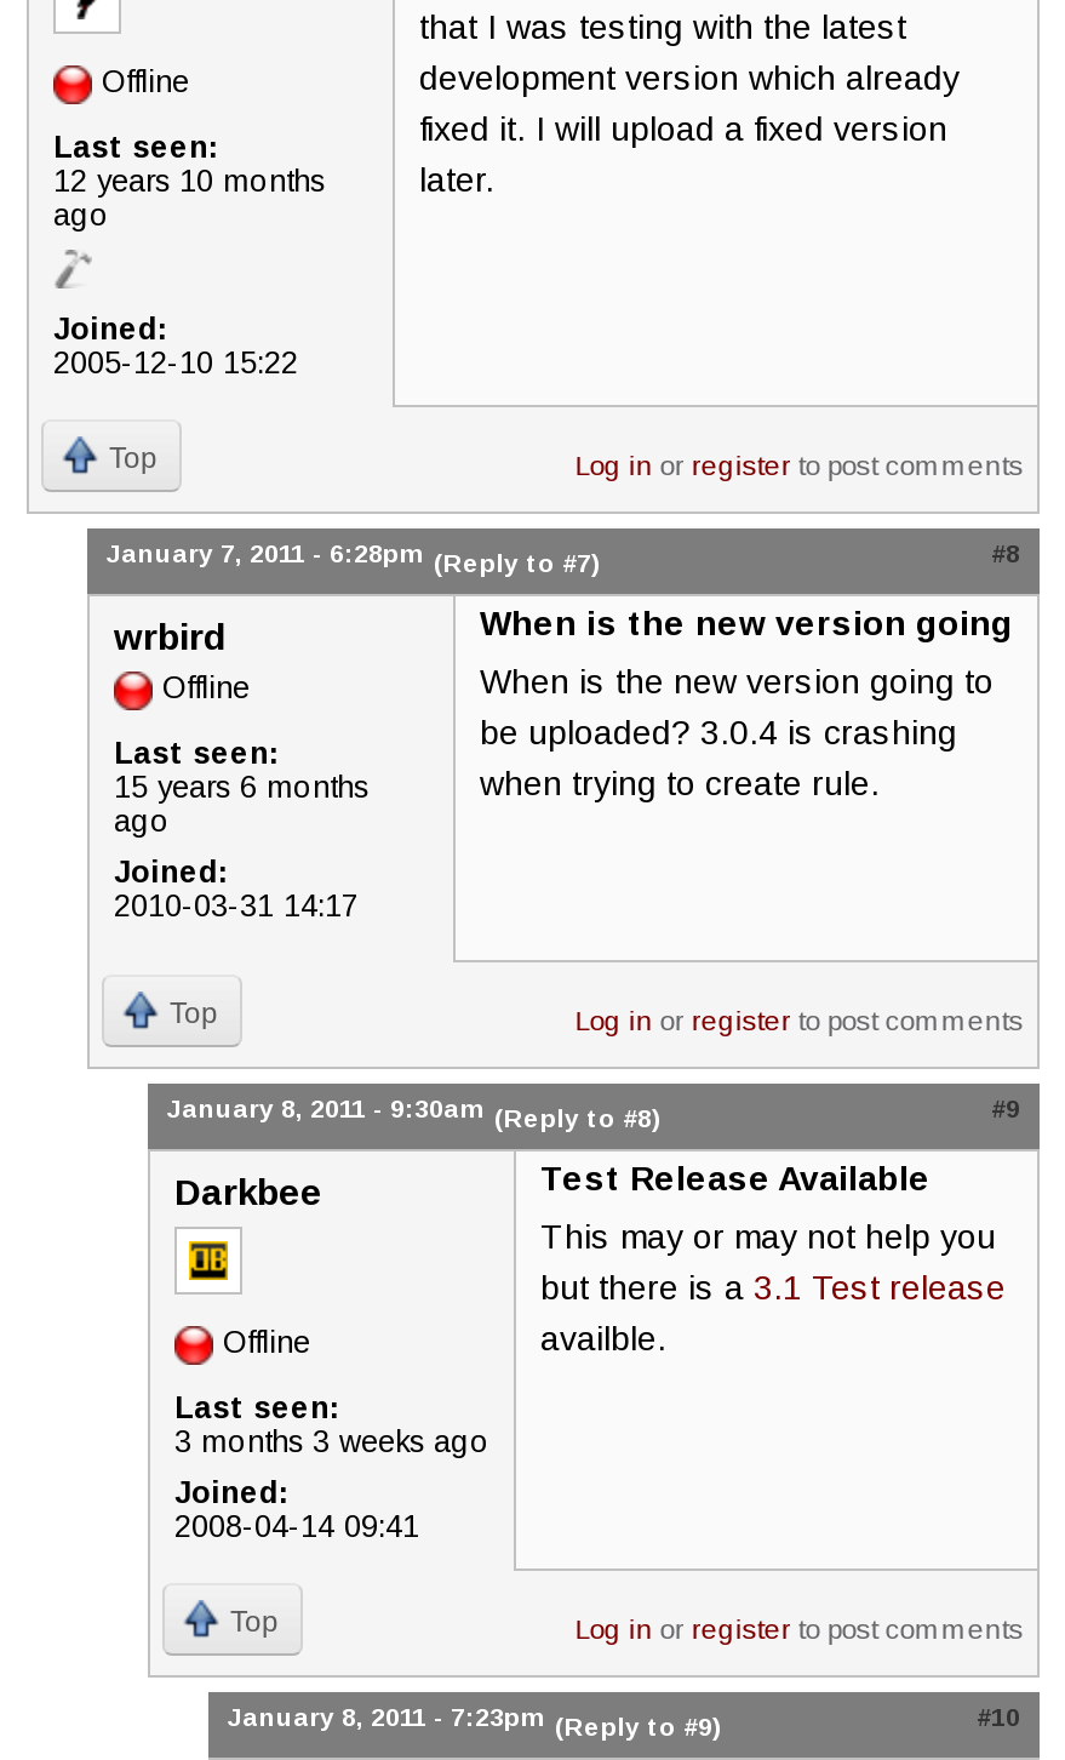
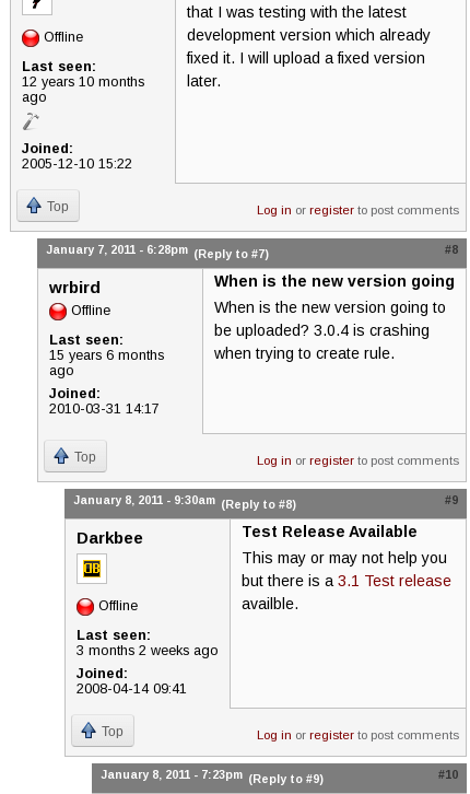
[174,1425,489,1459] 3 months 3 weeks ago -> [77,643,219,658] 3 months 2 weeks ago

